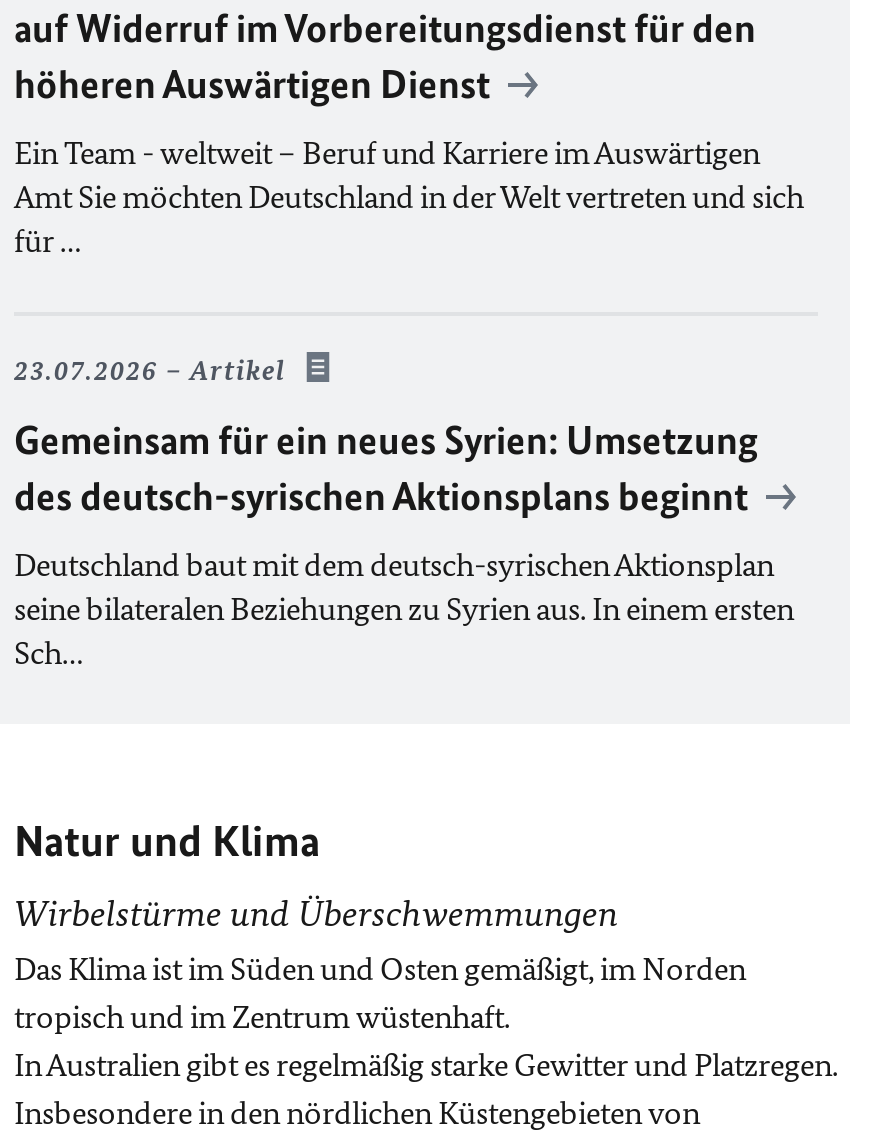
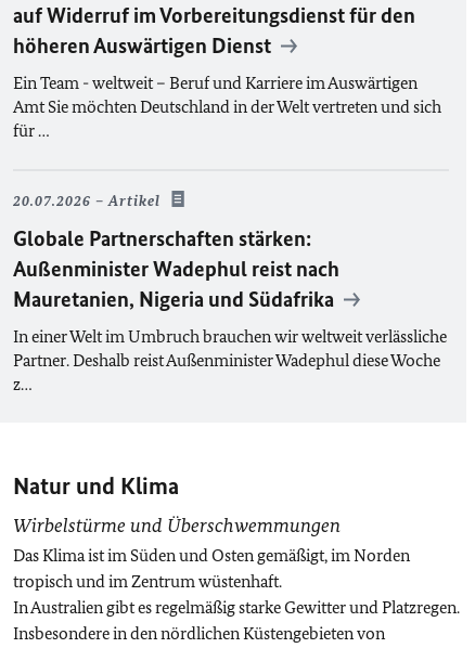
[14,354,286,388] 23.07.2026 Artikel -> [13,192,161,210] 20.07.2026 Artikel
[14,416,758,520] Gemeinsam für ein neues Syrien: Umsetzung | des deutsch-syrischen Aktionsplans beginnt -> [13,225,339,312] Globale Partnerschaften stärken: | Außenminister Wadephul reist nach | Mauretanien, Nigeria und Südafrika
[14,546,794,672] Deutschland baut mit dem deutsch-syrischen Aktionsplan | seine bilateralen Beziehungen zu Syrien aus. In einem ersten | Sch… -> [13,326,447,394] In einer Welt im Umbruch brauchen wir weltweit verlässliche | Partner. Deshalb reist Außenminister Wadephul diese Woche | z…

